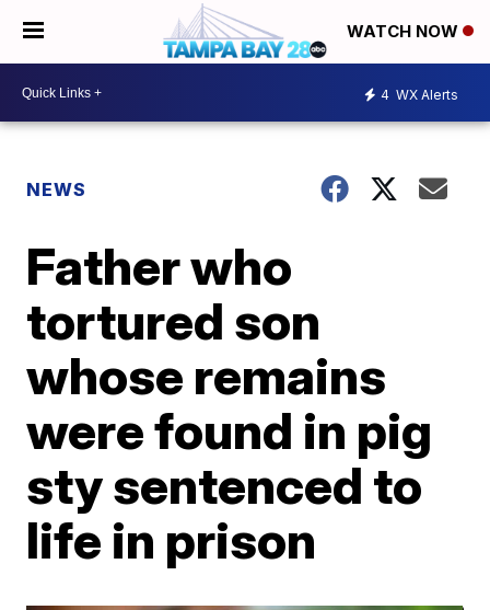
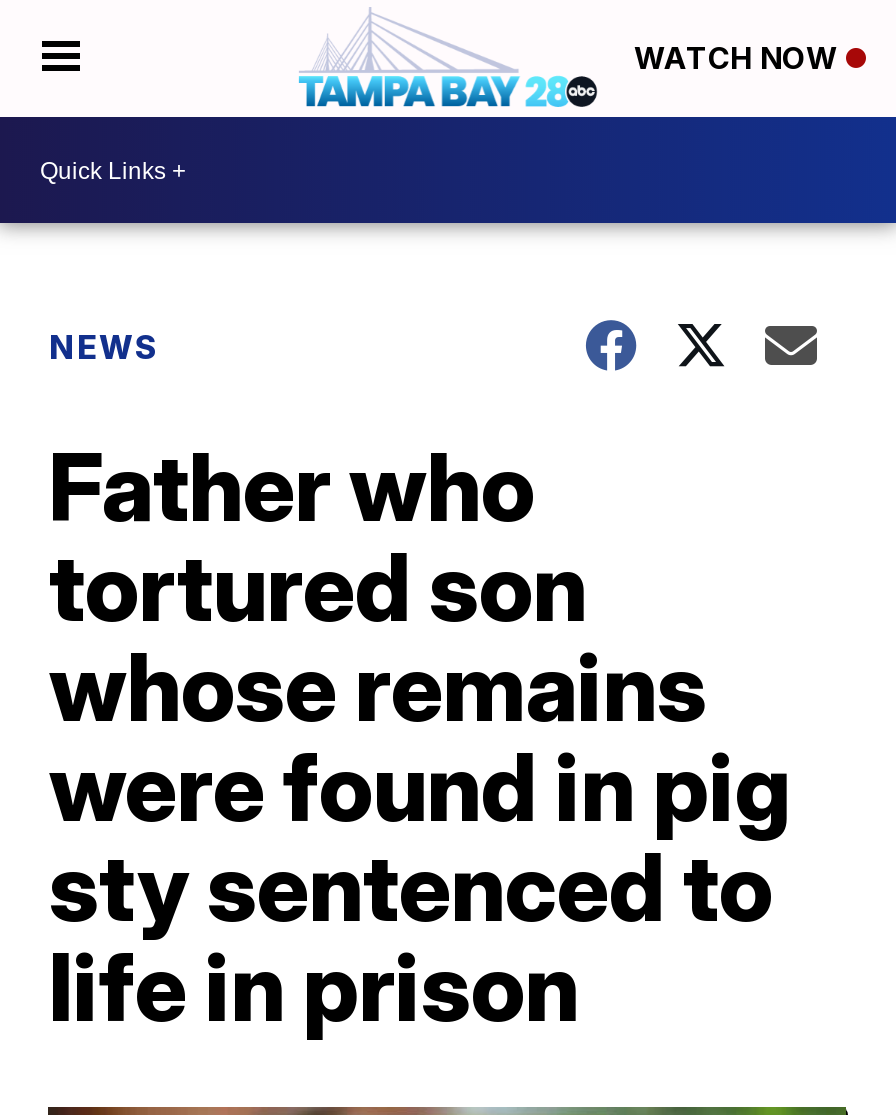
[381,86,458,102] 4 WX Alerts -> none

